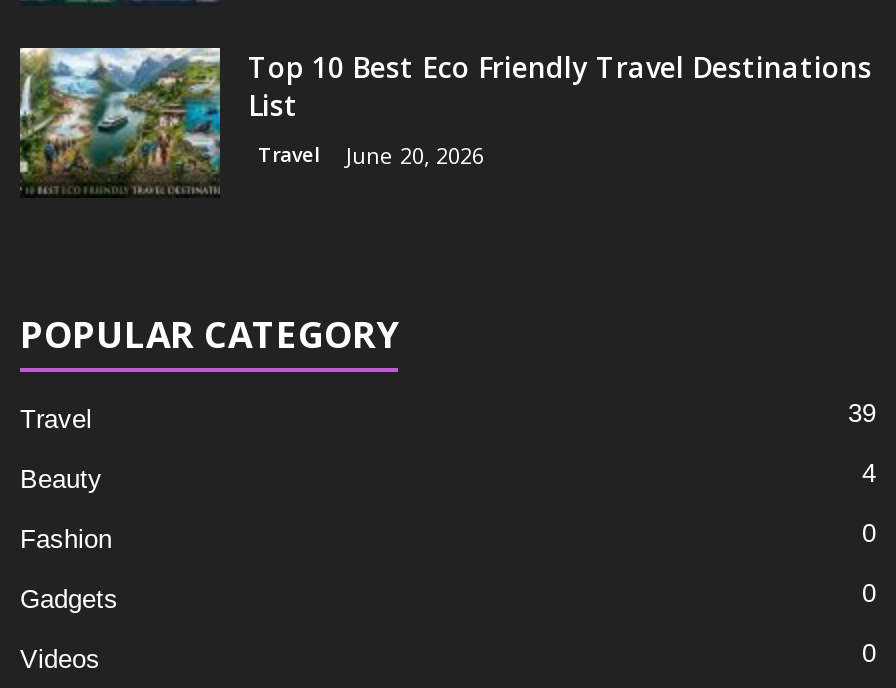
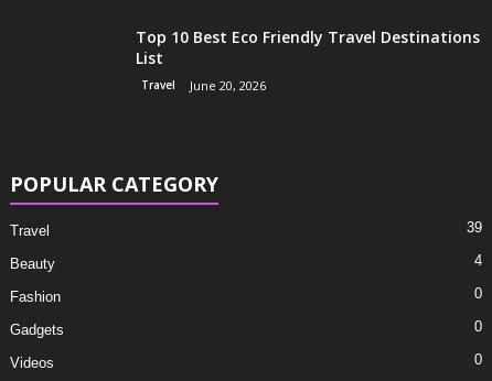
[18,46,222,198] [image] -> none

